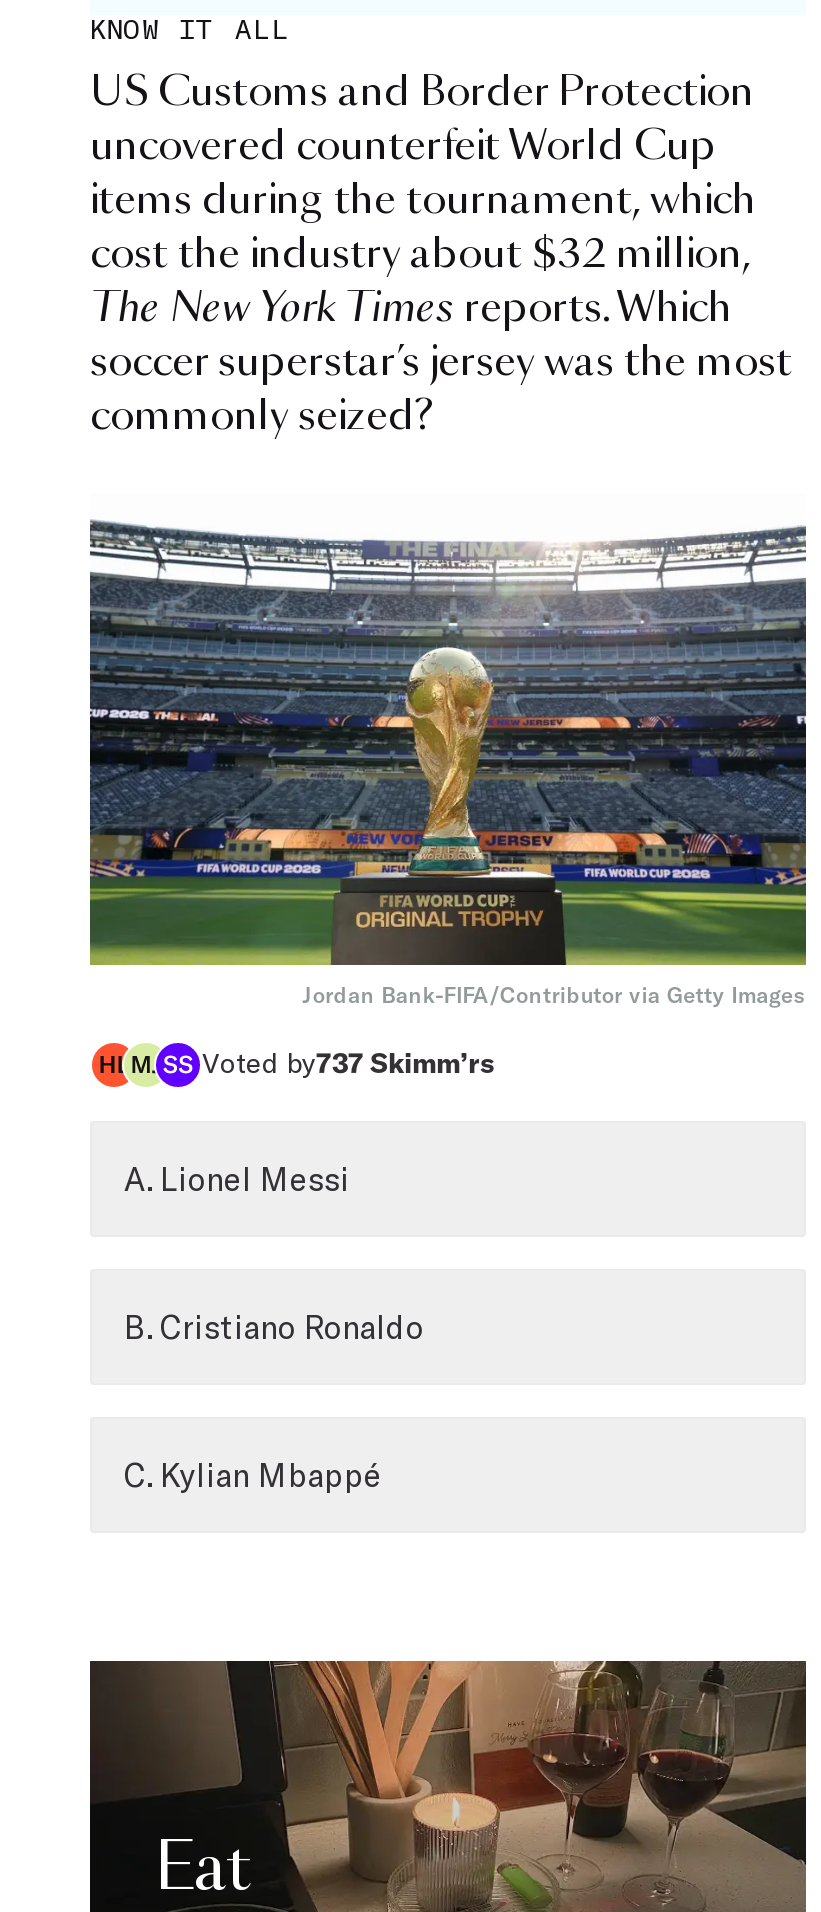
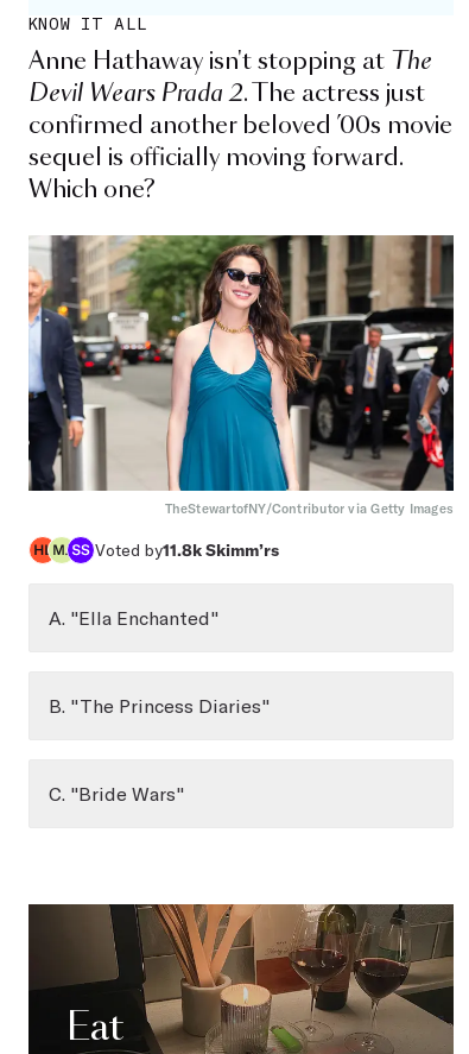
[90,73,792,437] US Customs and Border Protection | uncovered counterfeit World Cup | items during the tournament, which | cost the industry about $32 million, | The New York Times reports. Which | soccer superstar’s jersey was the most | commonly seized? -> [28,50,452,202] Anne Hathaway isn't stopping at The | Devil Wears Prada 2. The actress just | confirmed another beloved ’00s movie | sequel is officially moving forward. | Which one?
[88,517,808,1008] [image] | Jordan Bank-FIFA/Contributor via Getty Images -> [27,244,455,517] [image] | TheStewartofNY/Contributor via Getty Images
[202,1045,494,1081] Voted by737 Skimm’rs -> [95,539,279,561] Voted by11.8k Skimm’rs
[124,1158,350,1198] A. Lionel Messi -> [49,606,218,630] A. "Ella Enchanted"
[124,1306,424,1346] B. Cristiano Ronaldo -> [49,694,270,718] B. "The Princess Diaries"
[124,1454,382,1494] C. Kylian Mbappé -> [49,782,184,806] C. "Bride Wars"

